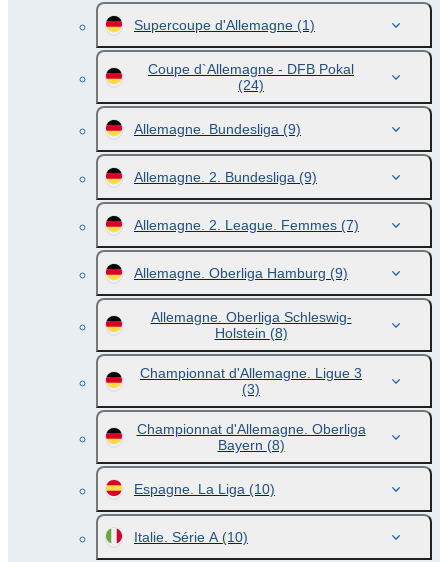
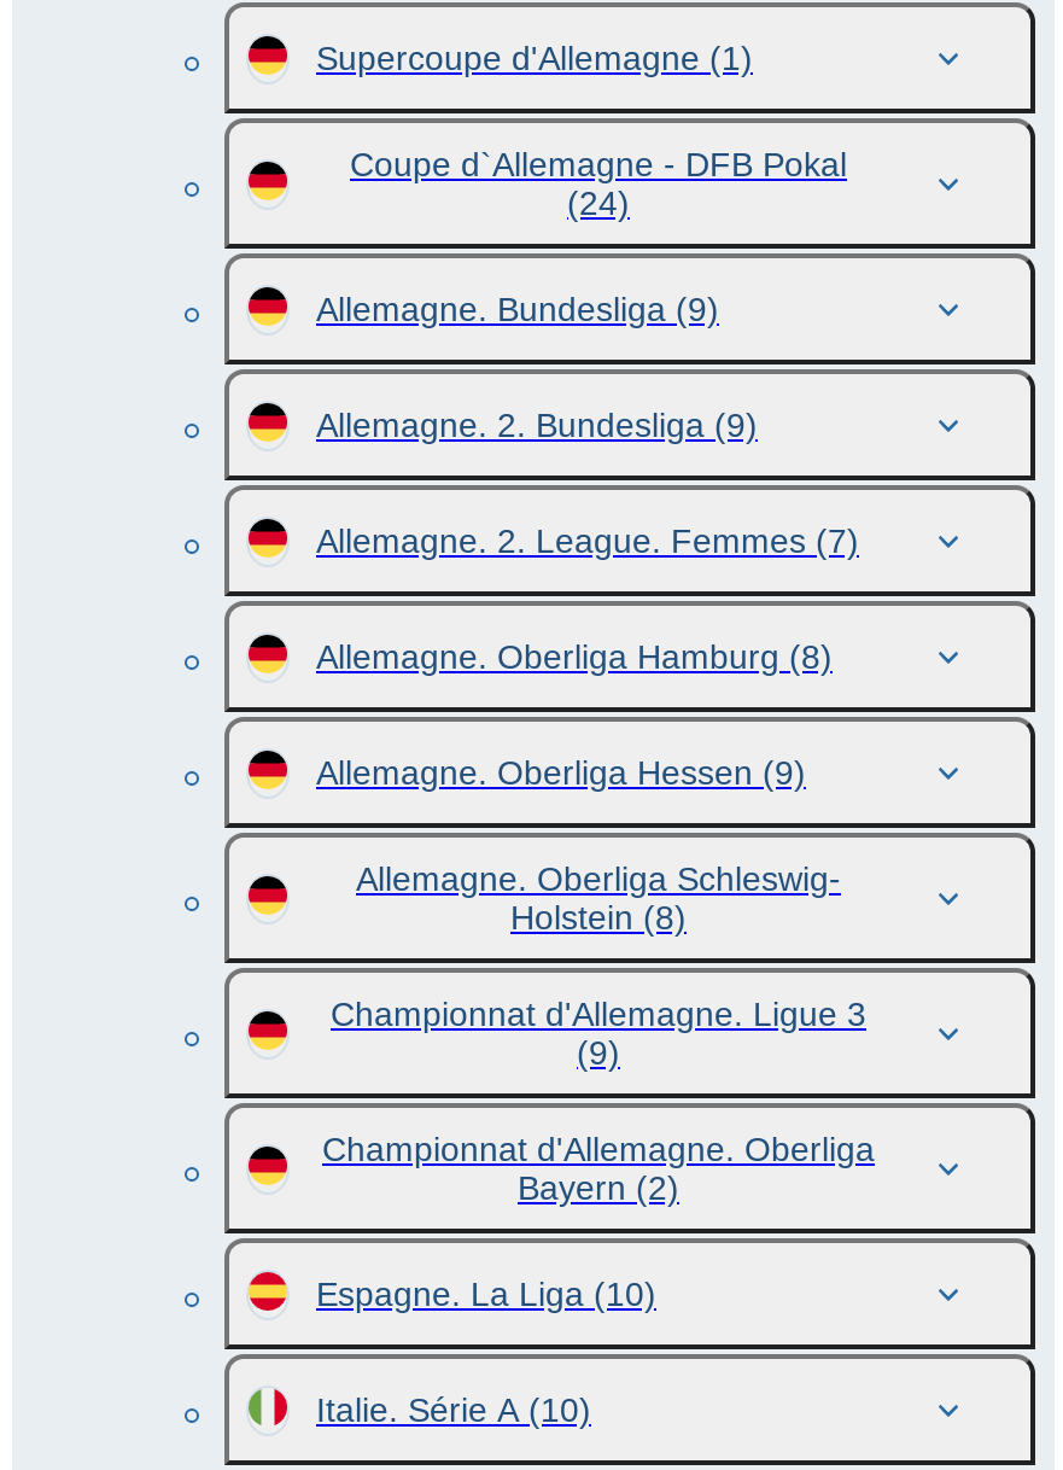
[134,265,348,281] Allemagne. Oberliga Hamburg (9) -> [316,637,833,792] Allemagne. Oberliga Hamburg (8) | Allemagne. Oberliga Hessen (9)
[242,381,260,397] (3) -> [577,1033,620,1072] (9)
[217,437,284,453] Bayern (8) -> [518,1168,679,1207] Bayern (2)

